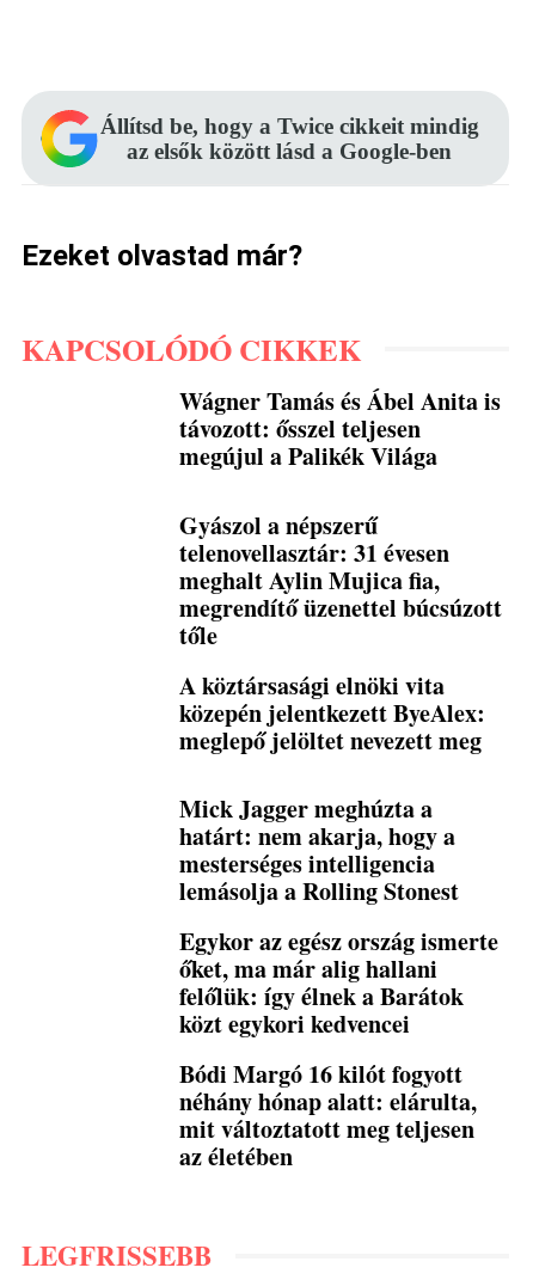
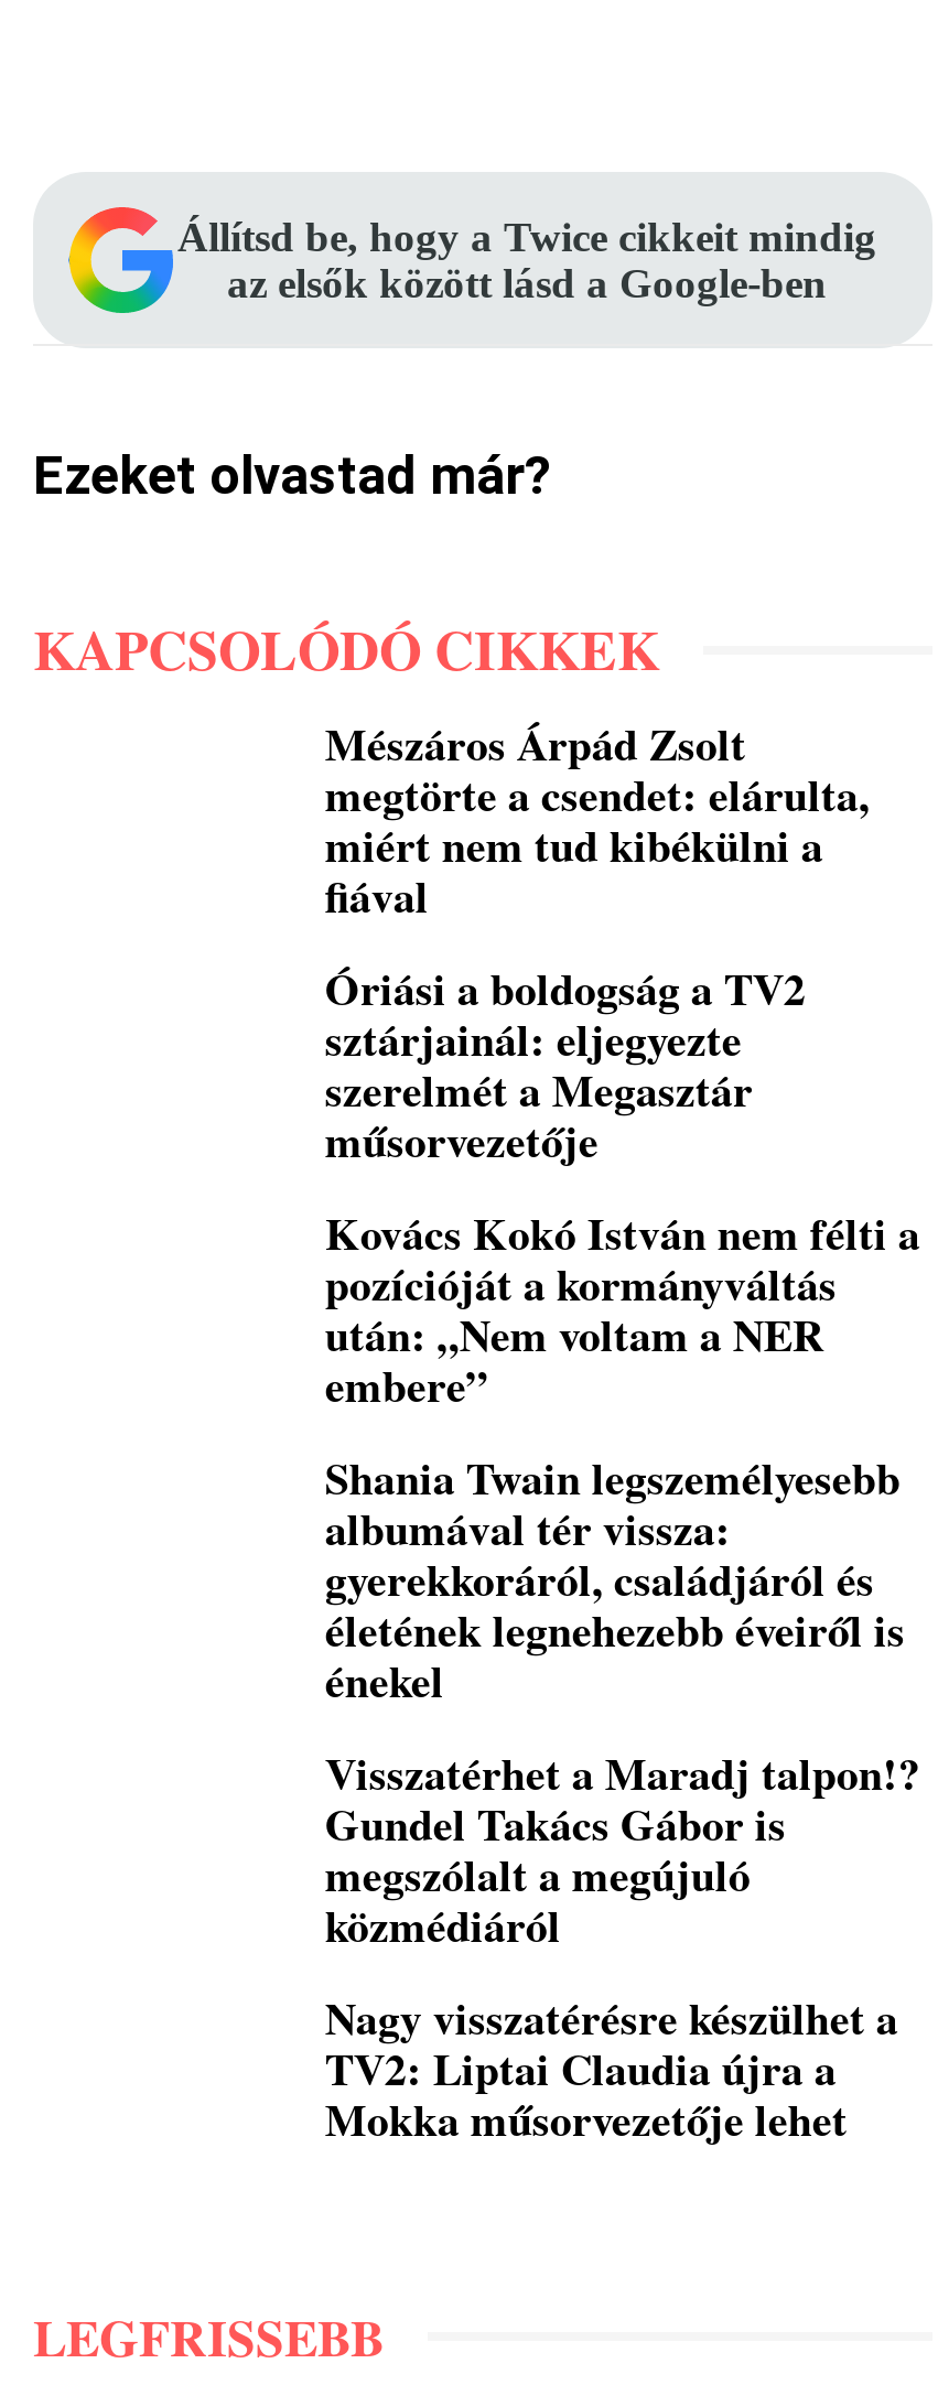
[180,384,502,1174] Wágner Tamás és Ábel Anita is | távozott: ősszel teljesen | megújul a Palikék Világa | Gyászol a népszerű | telenovellasztár: 31 évesen | meghalt Aylin Mujica fia, | megrendítő üzenettel búcsúzott | tőle | A köztársasági elnöki vita | közepén jelentkezett ByeAlex: | meglepő jelöltet nevezett meg | Mick Jagger meghúzta a | határt: nem akarja, hogy a | mesterséges intelligencia | lemásolja a Rolling Stonest | Egykor az egész ország ismerte | őket, ma már alig hallani | felőlük: így élnek a Barátok | közt egykori kedvencei | Bódi Margó 16 kilót fogyott | néhány hónap alatt: elárulta, | mit változtatott meg teljesen | az életében -> [325,712,920,2151] Mészáros Árpád Zsolt | megtörte a csendet: elárulta, | miért nem tud kibékülni a | fiával | Óriási a boldogság a TV2 | sztárjainál: eljegyezte | szerelmét a Megasztár | műsorvezetője | Kovács Kokó István nem félti a | pozícióját a kormányváltás | után: „Nem voltam a NER | embere” | Shania Twain legszemélyesebb | albumával tér vissza: | gyerekkoráról, családjáról és | életének legnehezebb éveiről is | énekel | Visszatérhet a Maradj talpon!? | Gundel Takács Gábor is | megszólalt a megújuló | közmédiáról | Nagy visszatérésre készülhet a | TV2: Liptai Claudia újra a | Mokka műsorvezetője lehet

